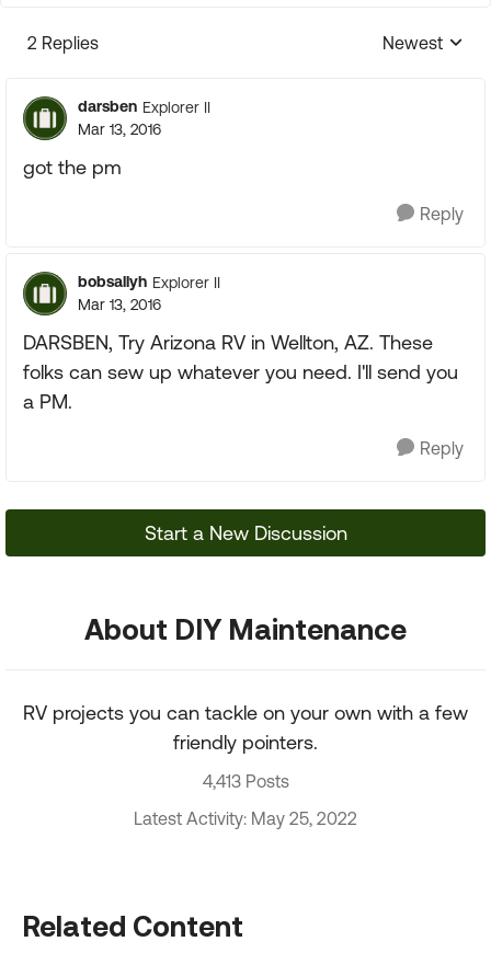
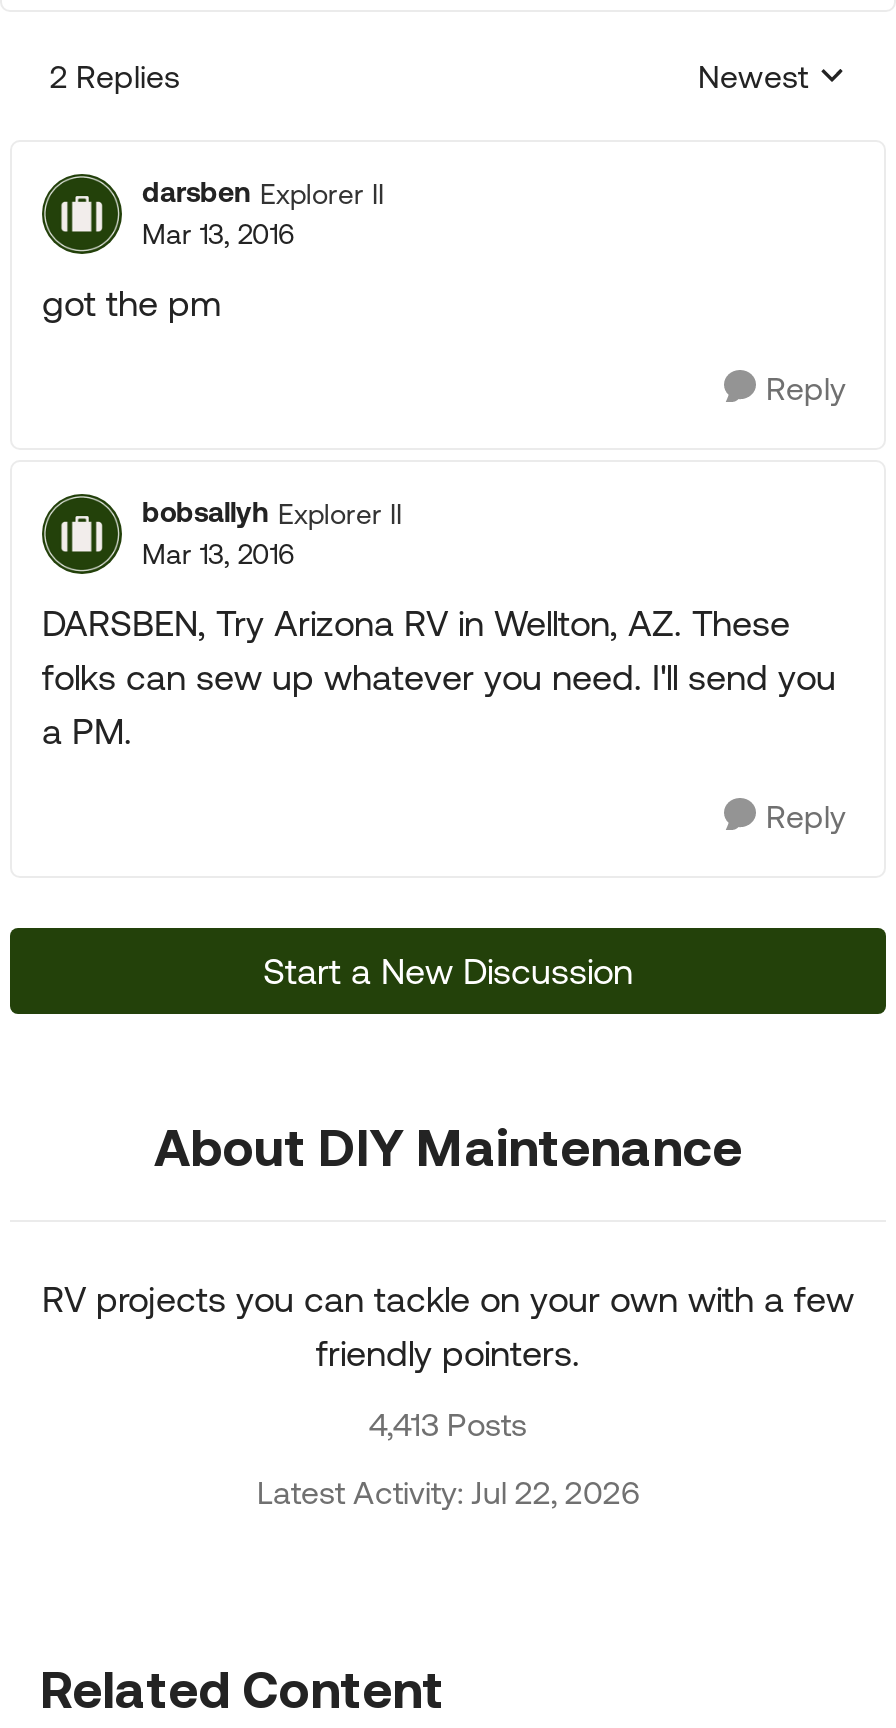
[134,808,357,828] Latest Activity: May 25, 2022 -> [257,1474,639,1510] Latest Activity: Jul 22, 2026

